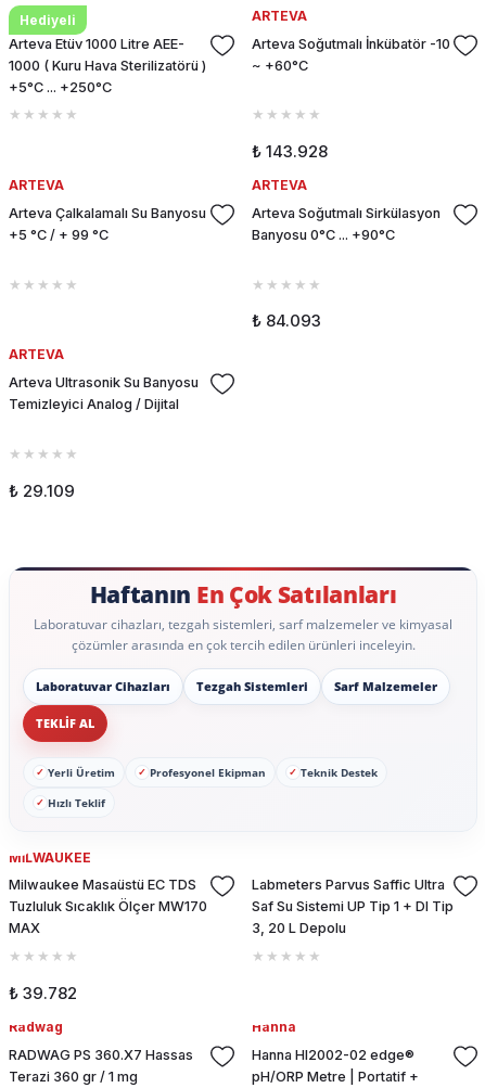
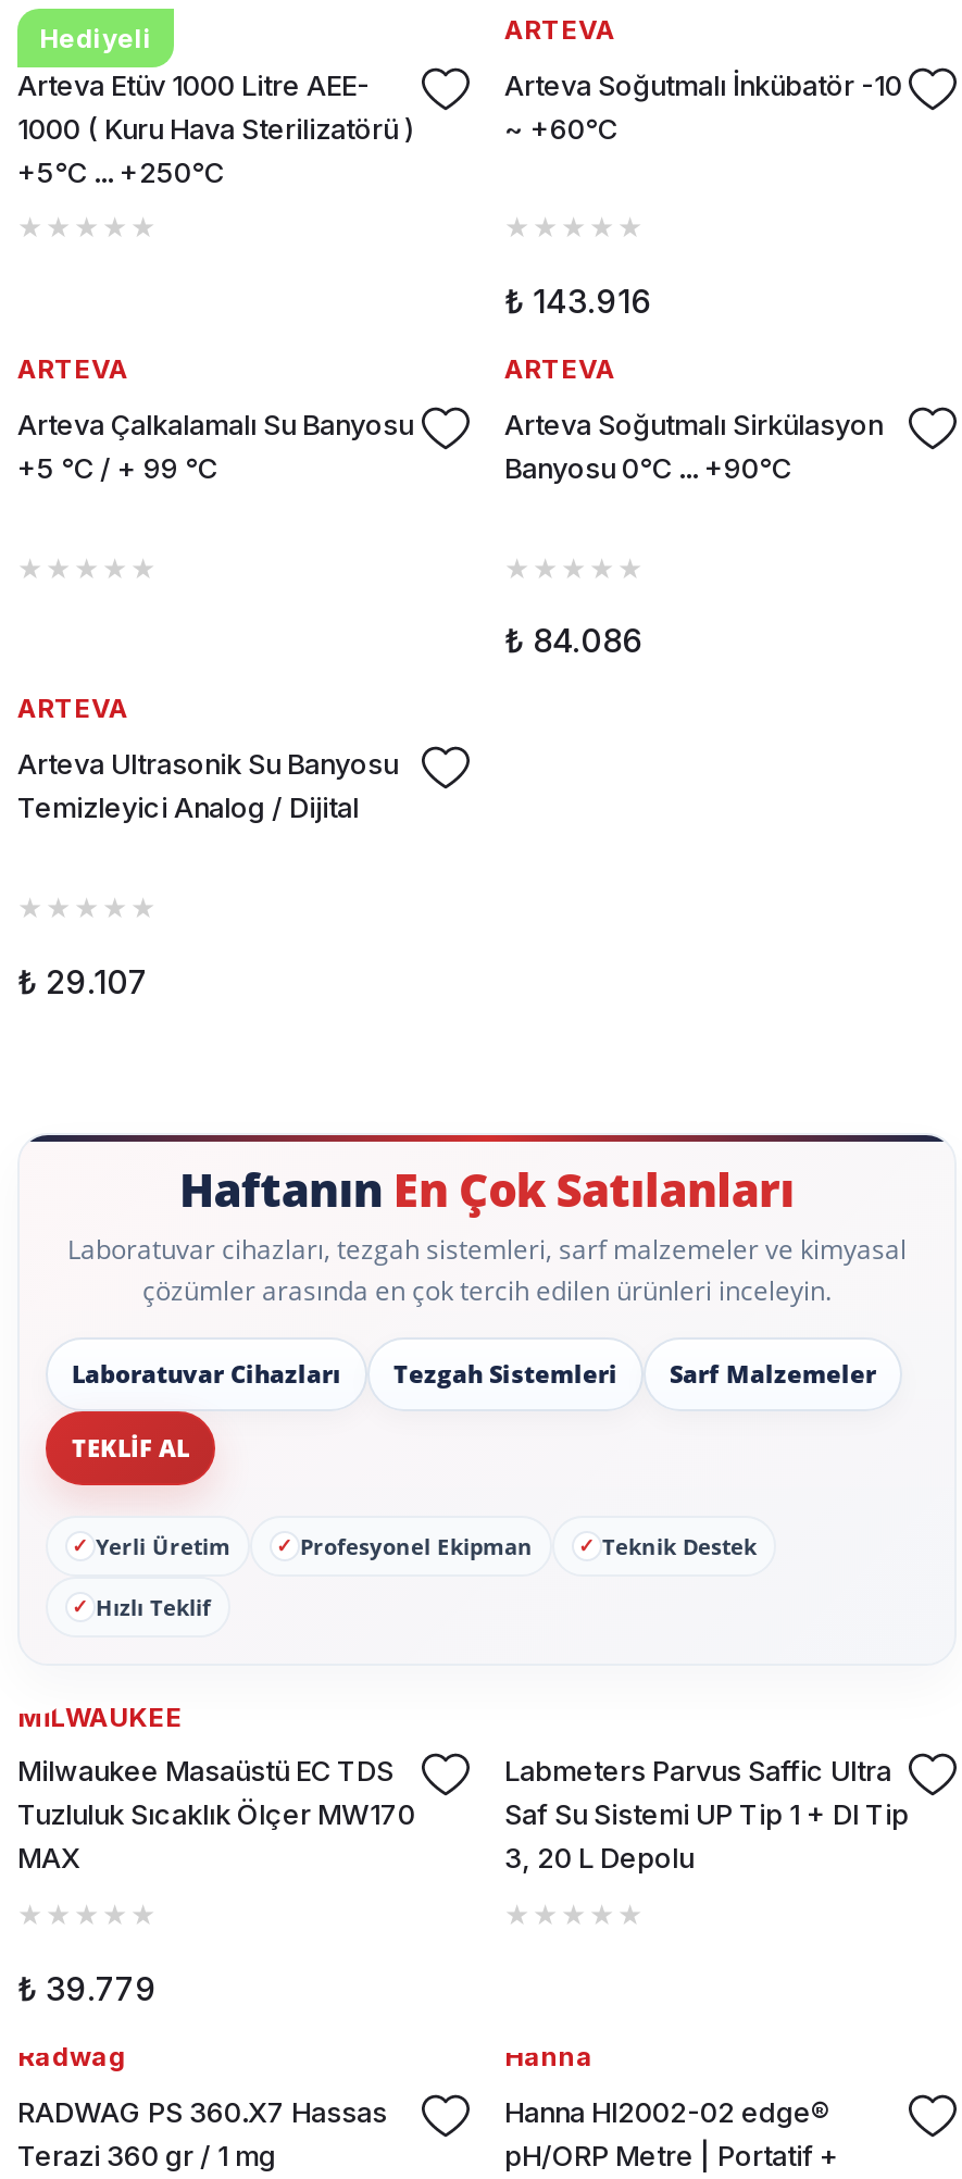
[252,141,328,162] ₺ 143.928 -> [504,281,650,323] ₺ 143.916
[252,311,321,331] ₺ 84.093 -> [504,621,641,662] ₺ 84.086
[9,480,75,501] ₺ 29.109 -> [17,960,148,1002] ₺ 29.107
[9,983,77,1003] ₺ 39.782 -> [17,1968,157,2009] ₺ 39.779

